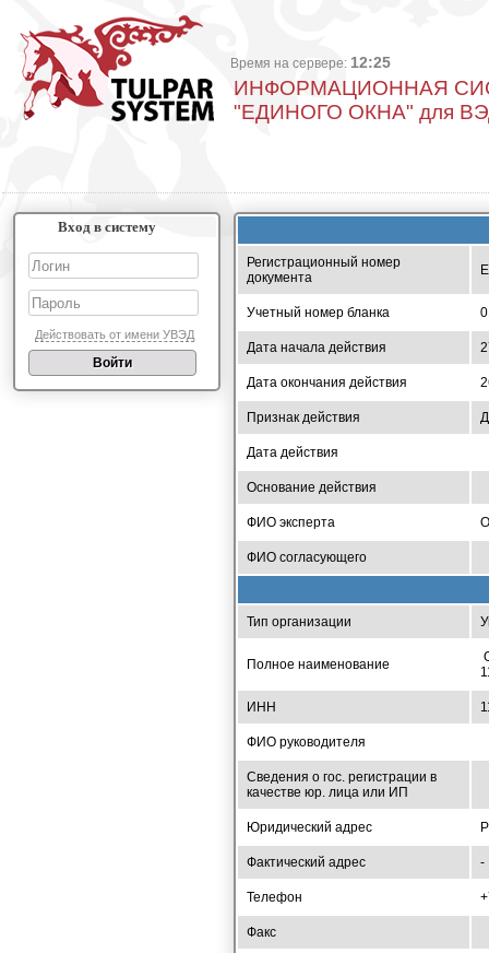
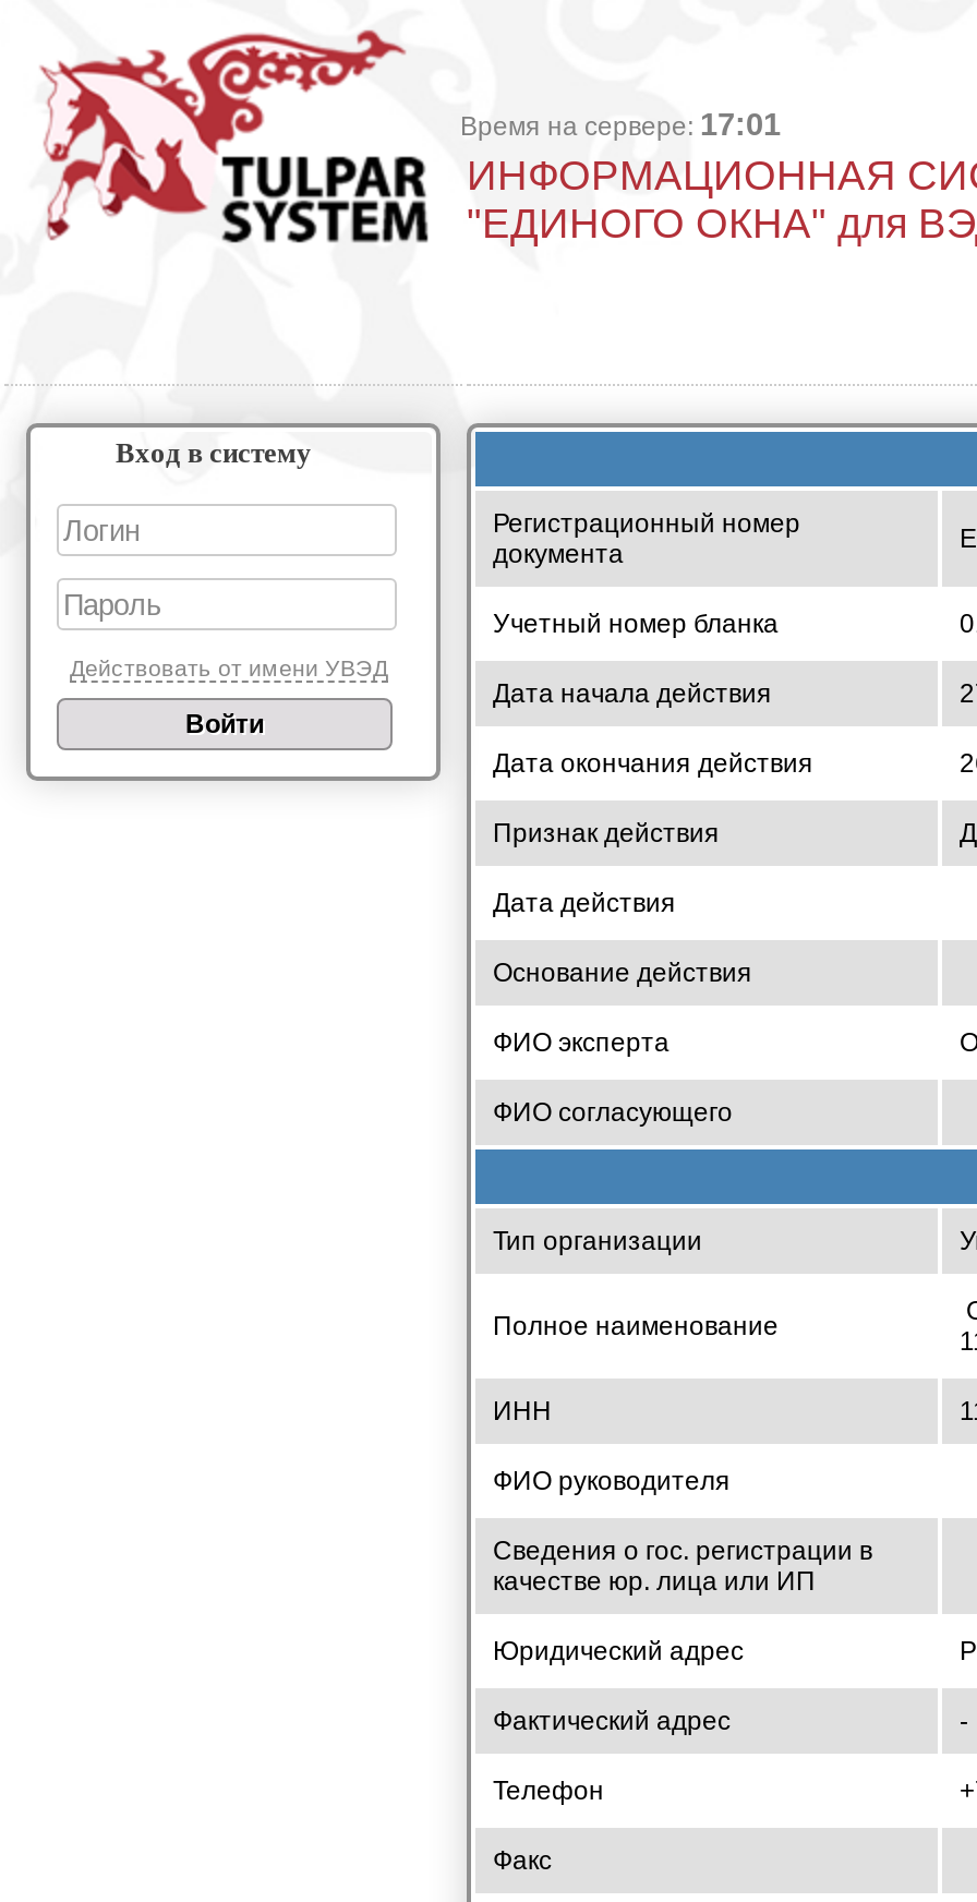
[230,54,391,71] Время на сервере: 12:25 -> [460,107,781,142] Время на сервере: 17:01

